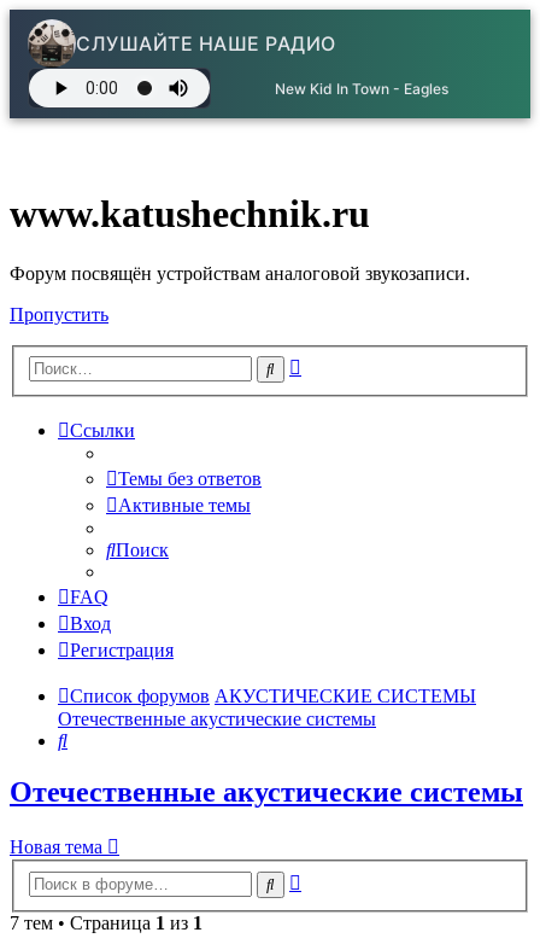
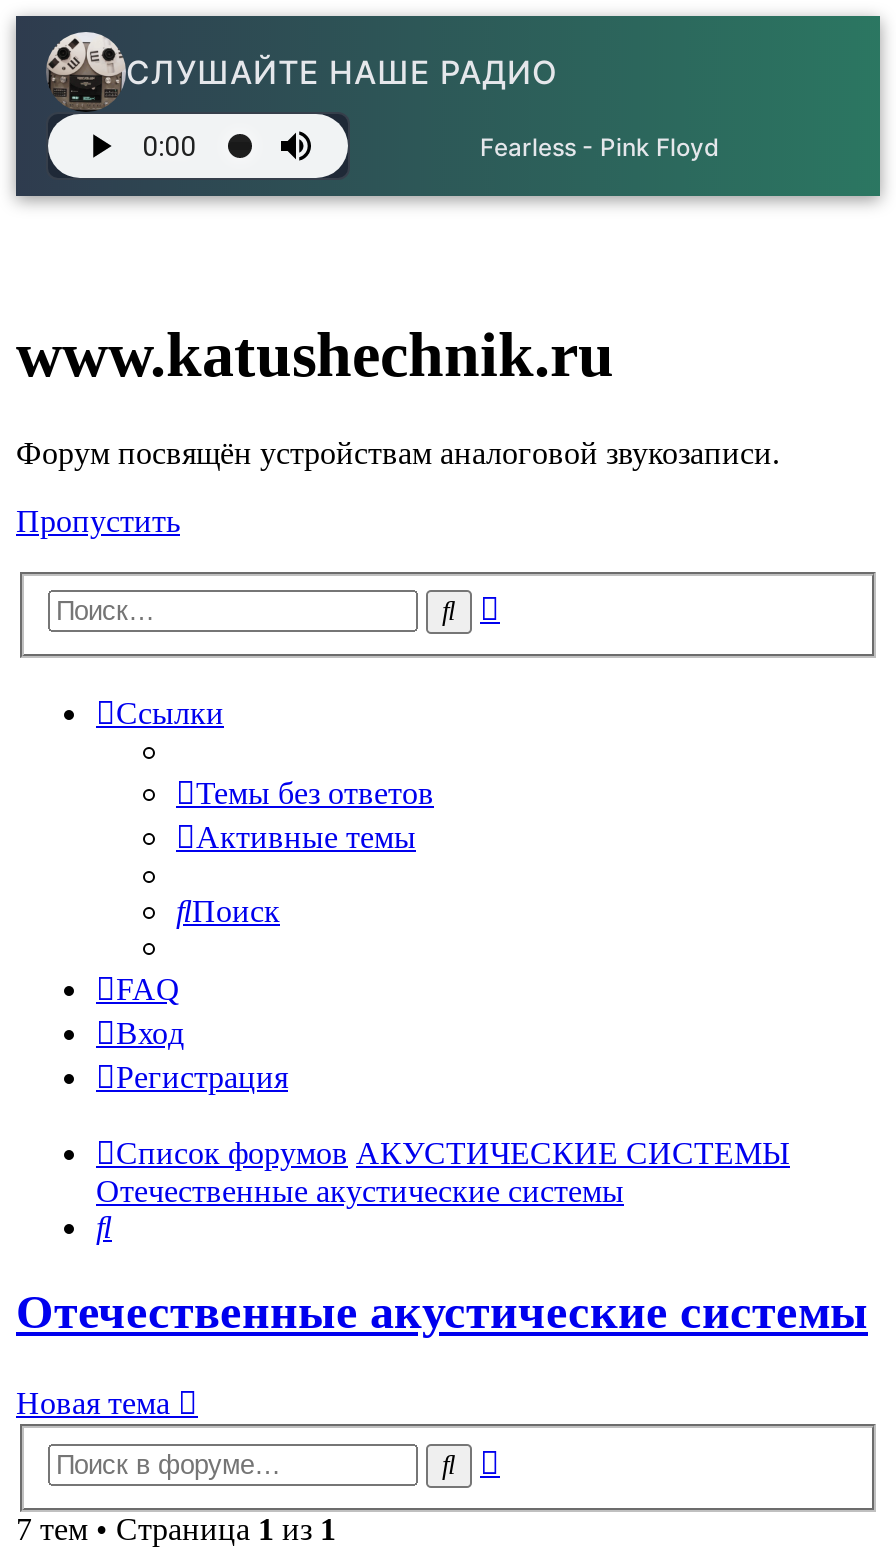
[275,79,448,97] New Kid In Town - Eagles -> [480,131,720,161] Fearless - Pink Floyd

